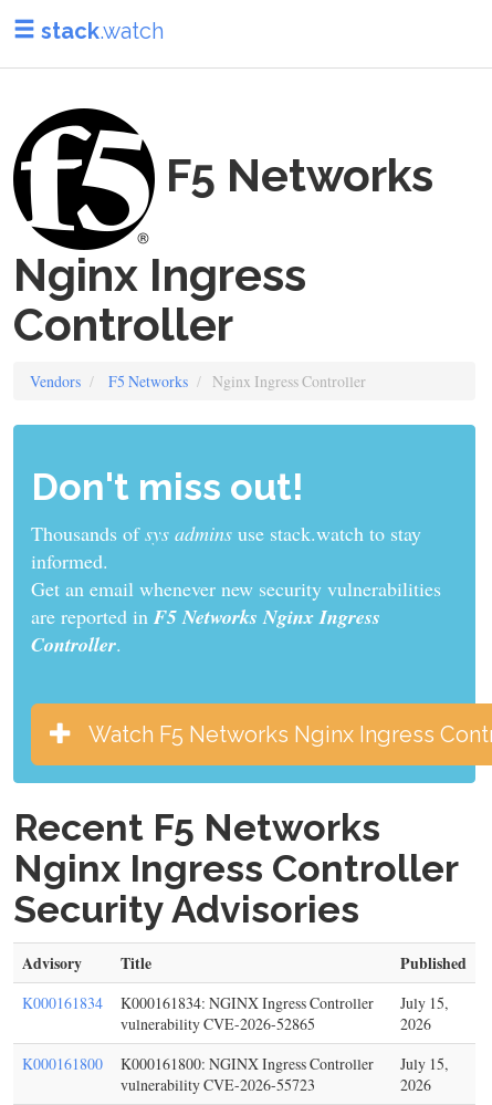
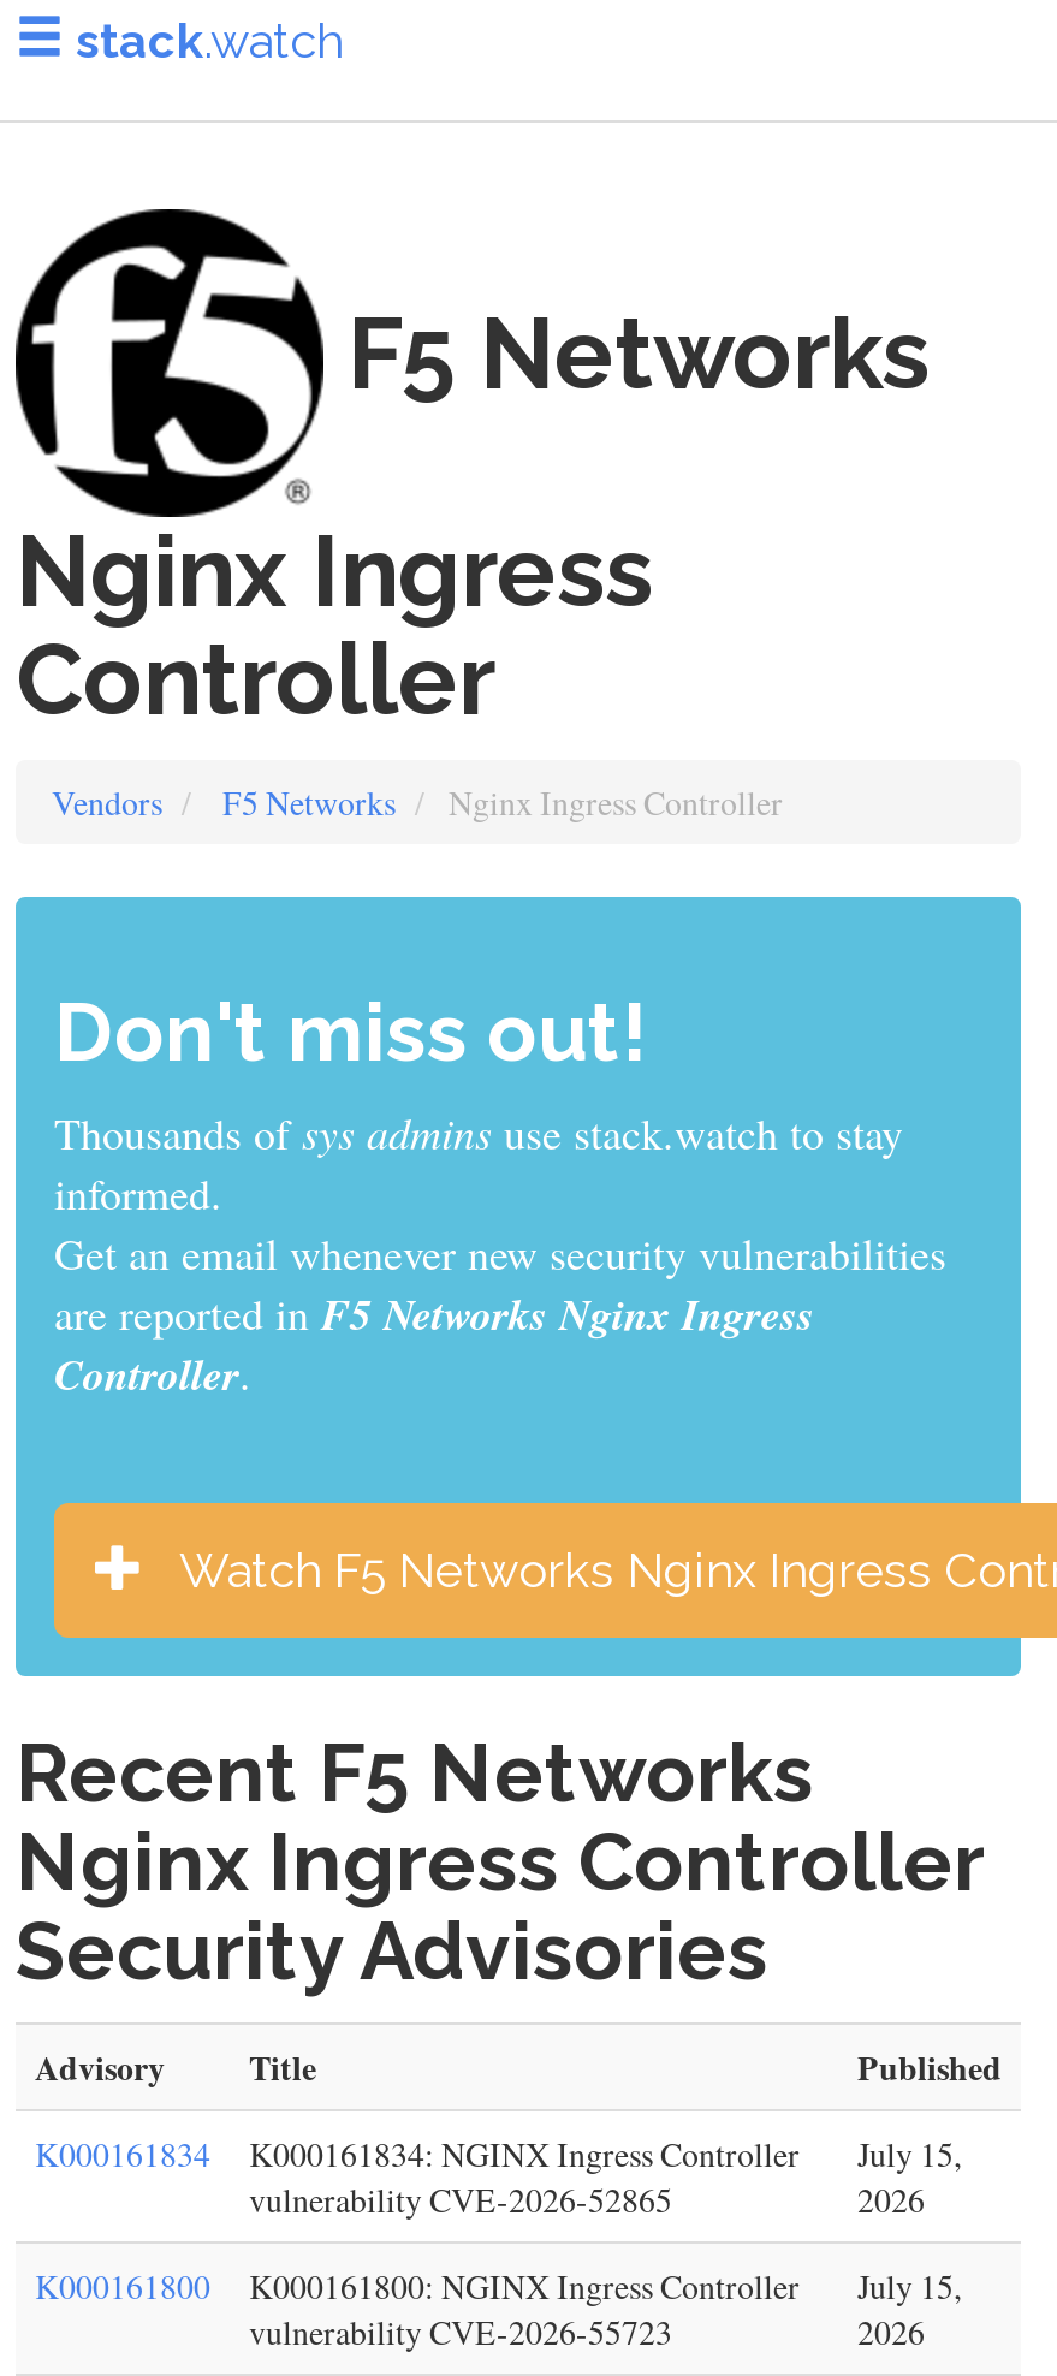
[31,520,421,546] Thousands of sys admins use stack.watch to stay -> [54,1104,898,1162] Thousands of developers use stack.watch to stay

